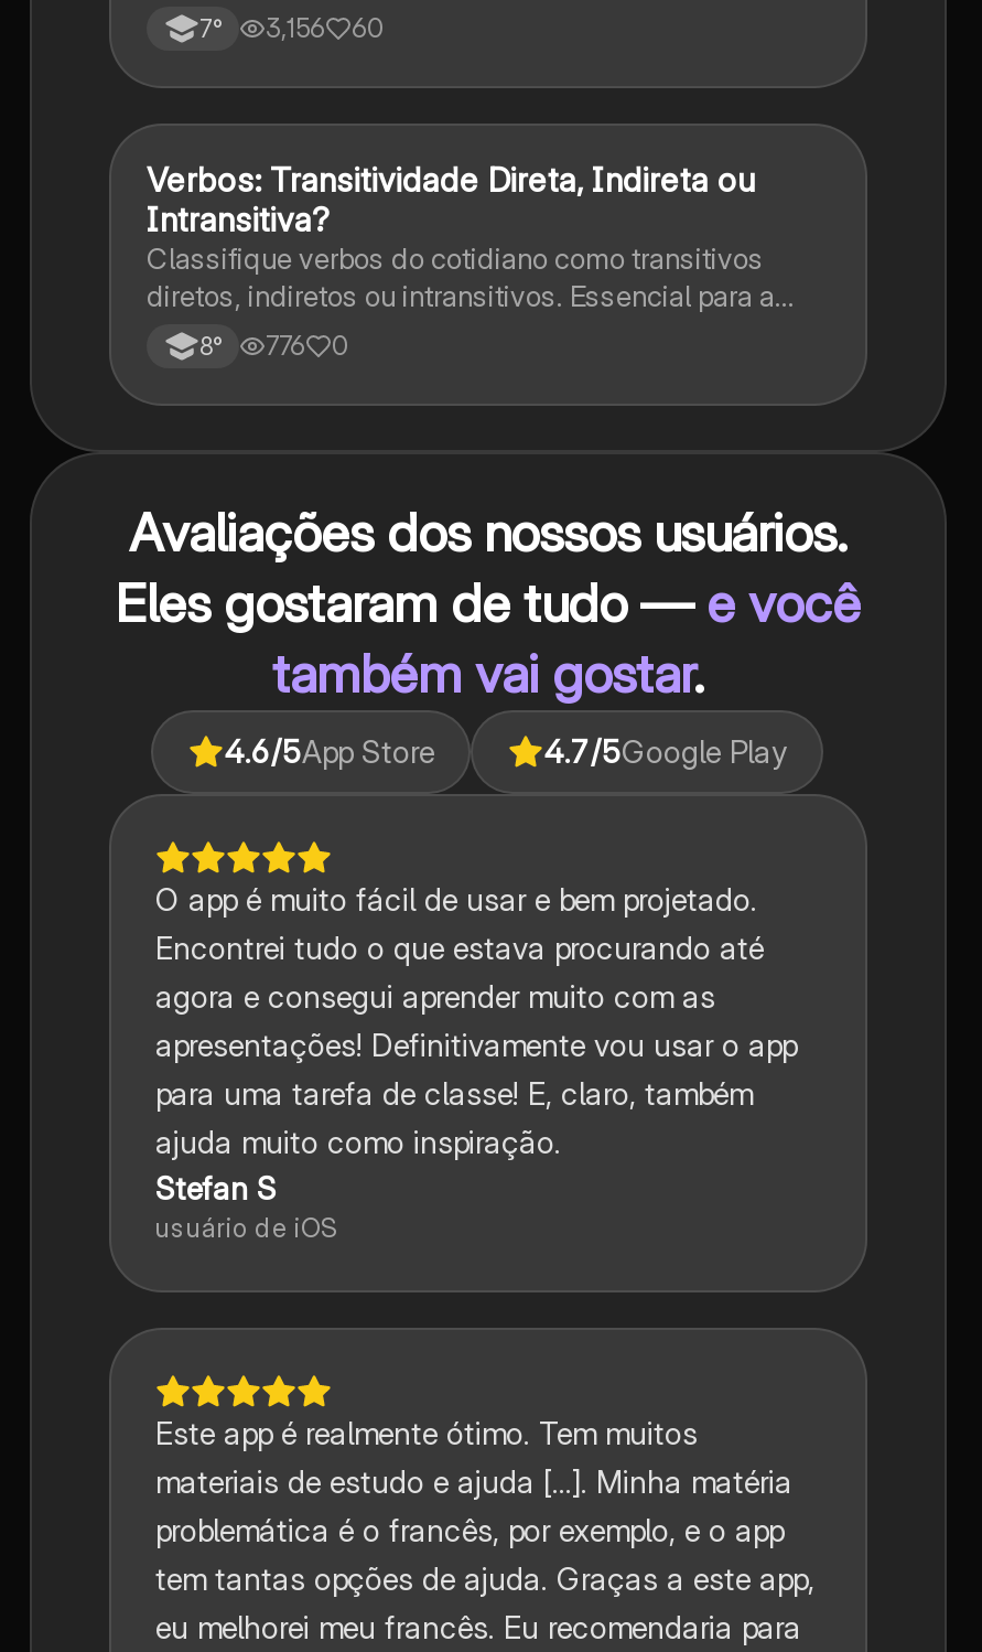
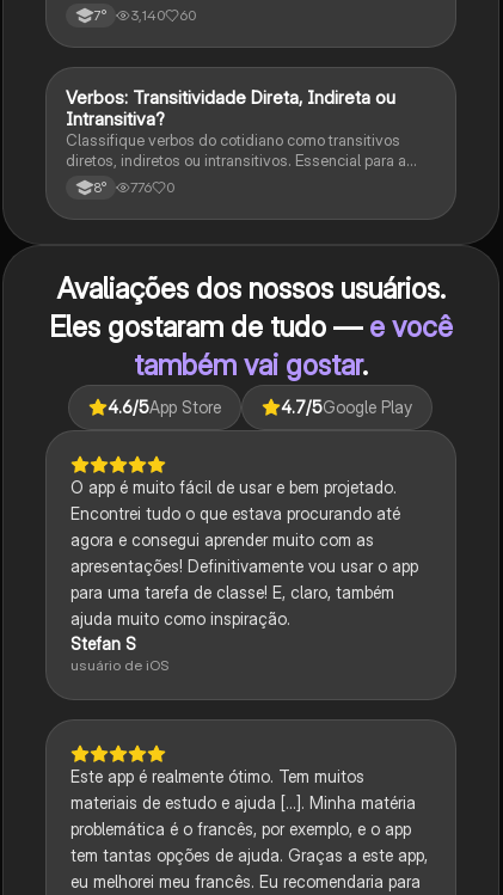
[199,11,382,44] 7° 3,156 60 -> [94,6,196,24] 7° 3,140 60

